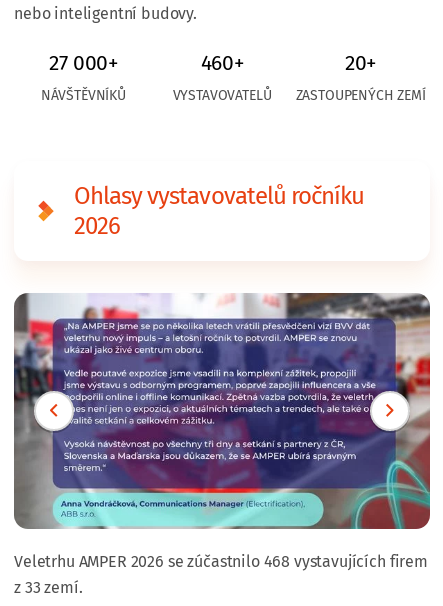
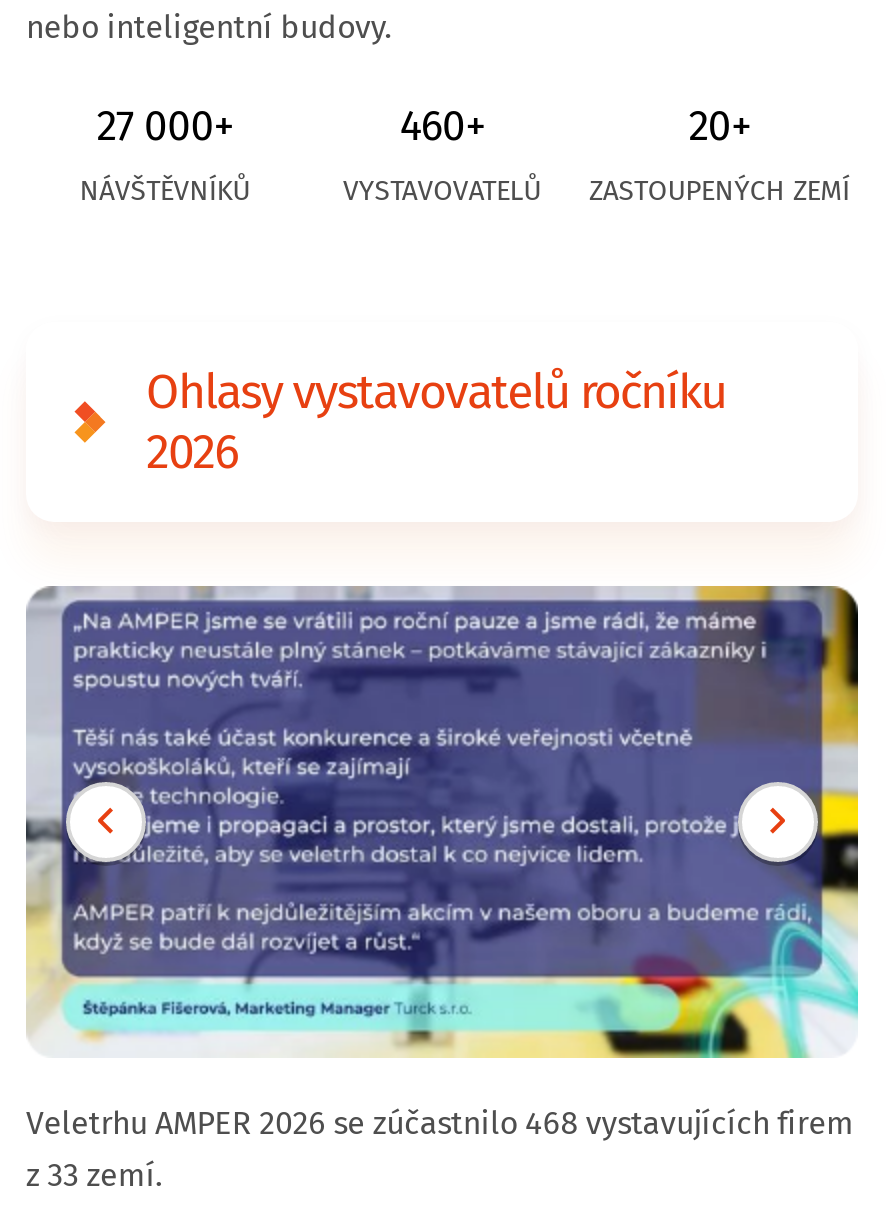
[13,292,431,530] [image] -> [24,584,860,1060] [image]

